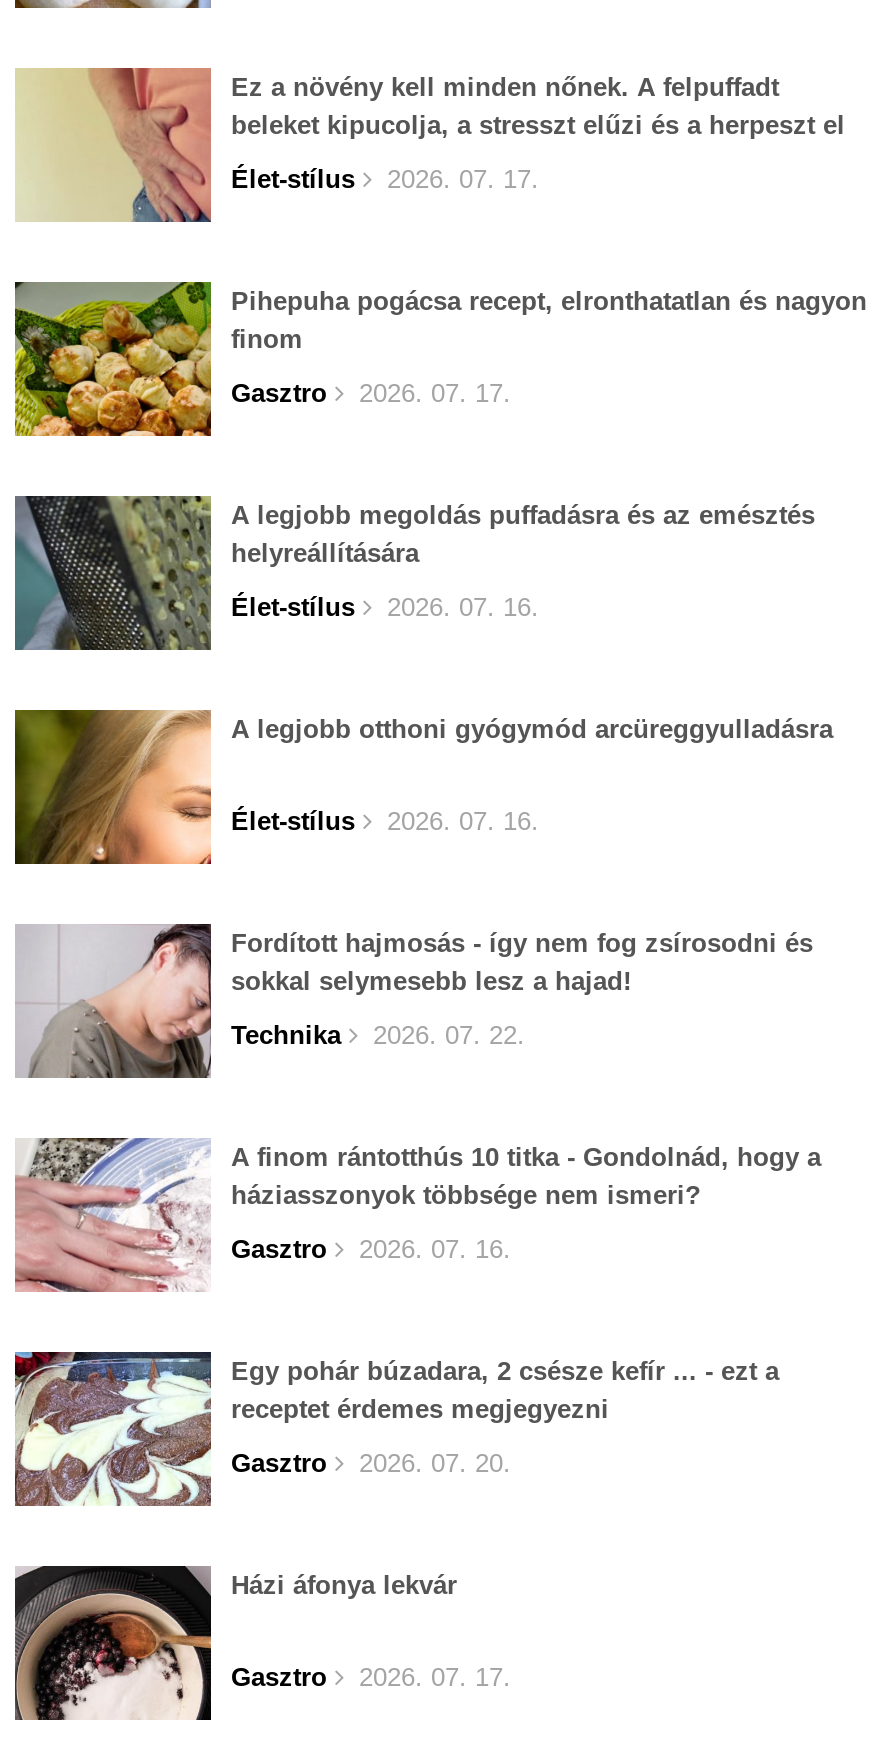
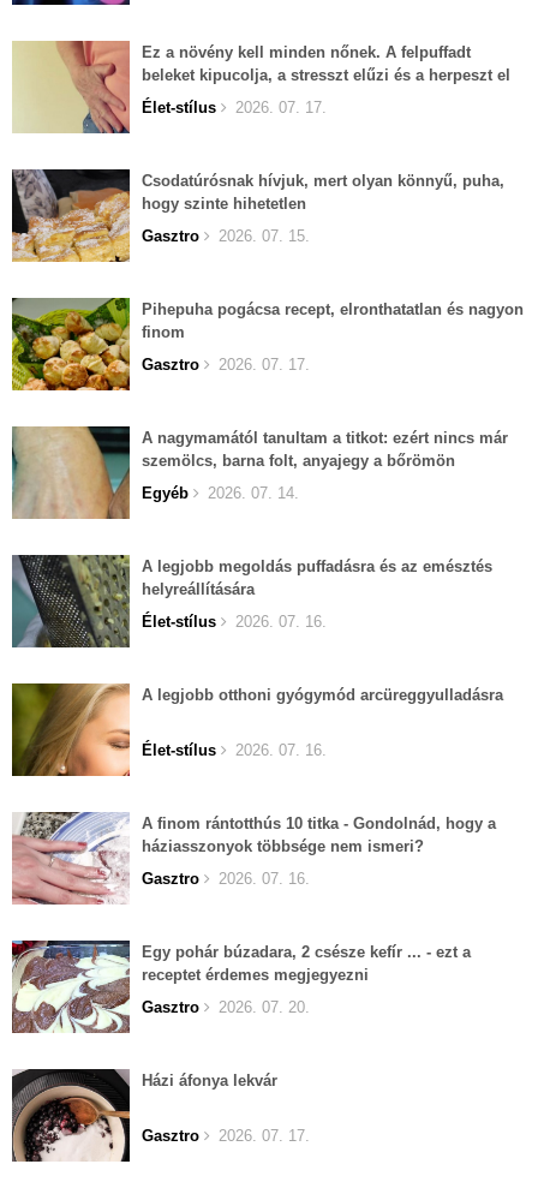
none -> [11,168,504,263] [image] | Csodatúrósnak hívjuk, mert olyan könnyű, puha, | hogy szinte hihetetlen | Gasztro | 2026. 07. 15.
none -> [12,425,508,520] [image] | A nagymamától tanultam a titkot: ezért nincs már | szemölcs, barna folt, anyajegy a bőrömön | Egyéb | 2026. 07. 14.
moved [13,492,833,836] -> [11,553,503,759]: [image] | A legjobb megoldás puffadásra és az emésztés | helyreállítására | Élet-stílus | 2026. 07. 16. | A legjobb otthoni gyógymód arcüreggyulladásra | Élet-stílus | 2026. 07. 16.
[17,922,813,1080] [image] | Fordított hajmosás - így nem fog zsírosodni és | sokkal selymesebb lesz a hajad! | Technika | 2026. 07. 22. -> none

